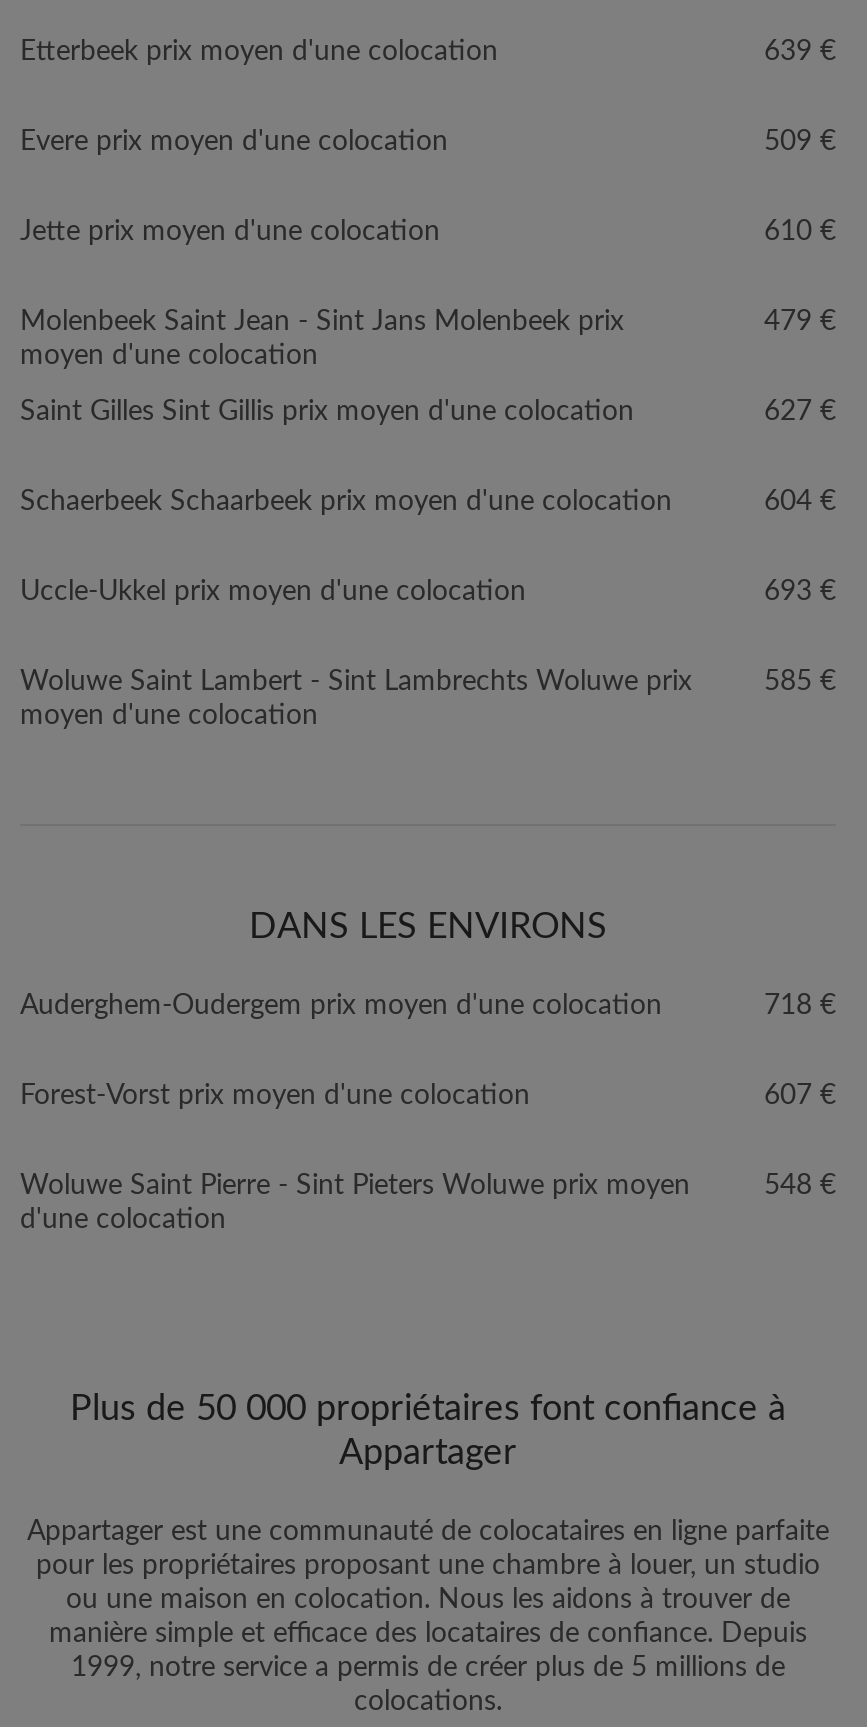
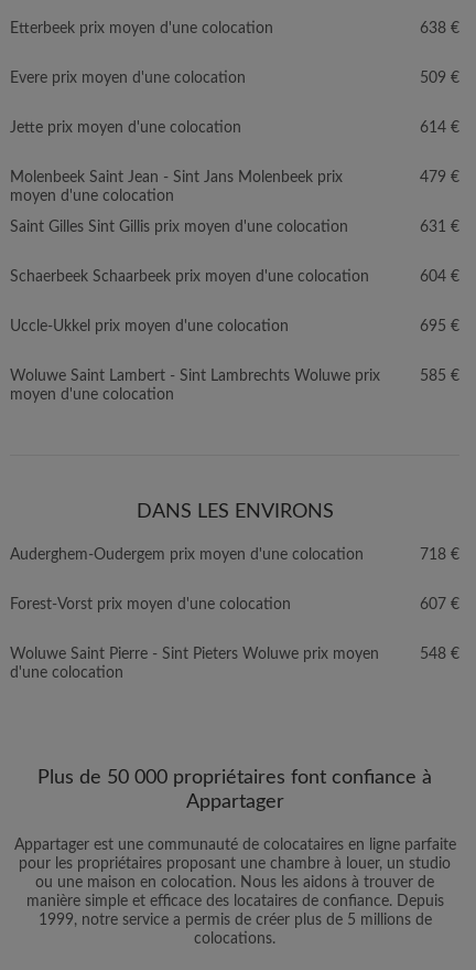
[764,38,836,66] 639 € -> [420,21,459,36] 638 €
[764,218,836,246] 610 € -> [420,120,459,136] 614 €
[764,398,836,426] 627 € -> [420,220,459,235] 631 €
[764,578,836,606] 693 € -> [420,319,459,334] 695 €

